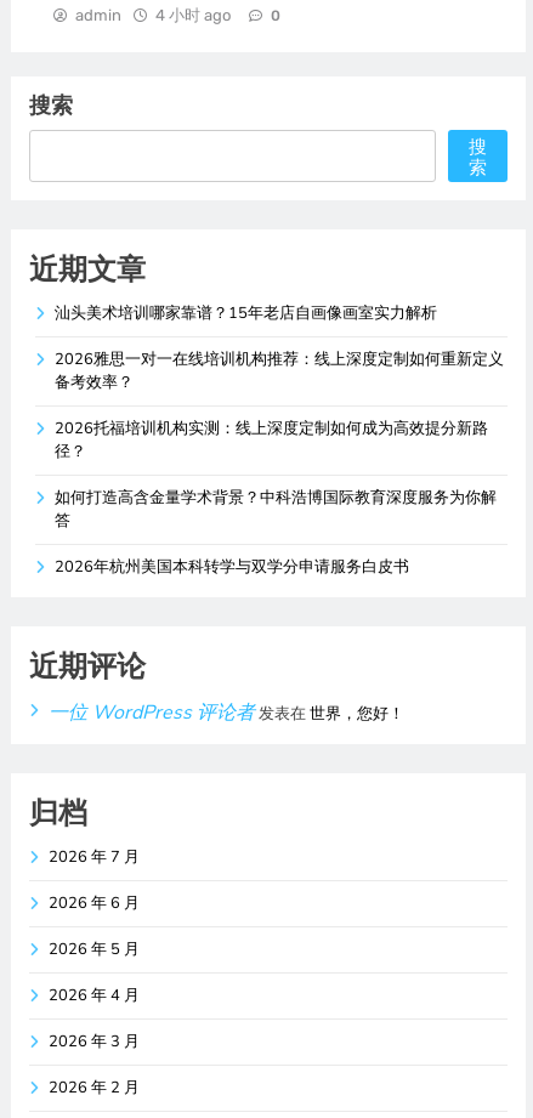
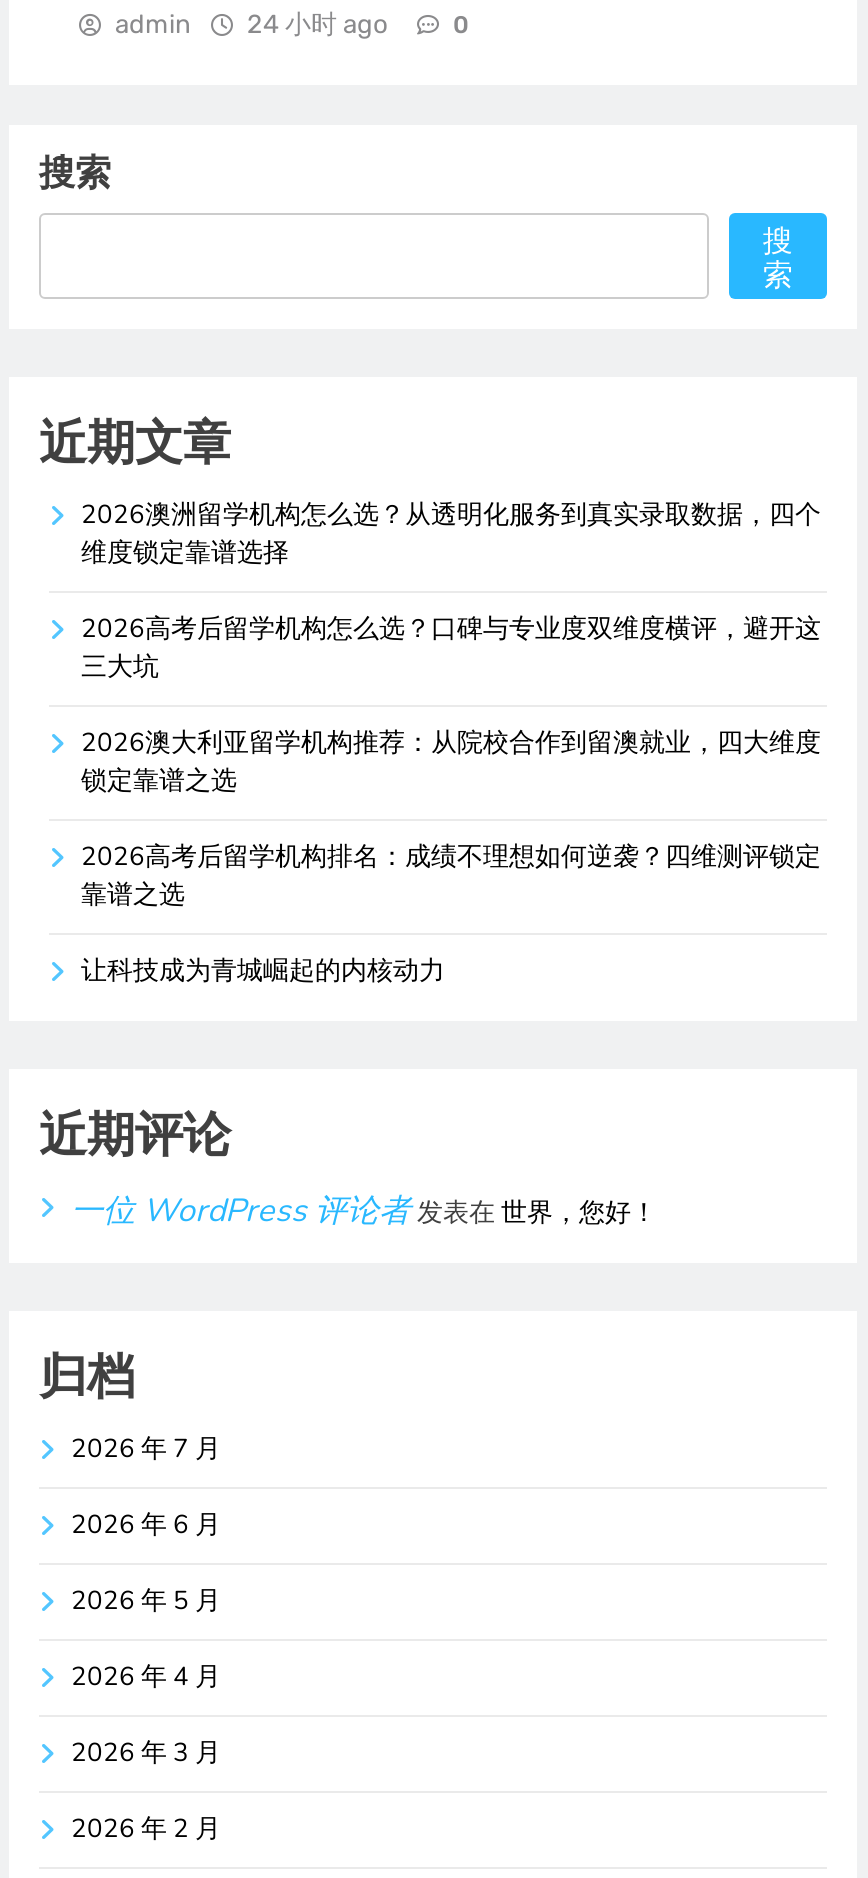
[75,6,231,24] admin 4 小时 ago -> [115,9,387,39] admin 24 小时 ago
[55,302,437,324] 汕头美术培训哪家靠谱？15年老店自画像画室实力解析 -> [81,497,821,571] 2026澳洲留学机构怎么选？从透明化服务到真实录取数据，四个 | 维度锁定靠谱选择
[55,349,504,393] 2026雅思一对一在线培训机构推荐：线上深度定制如何重新定义 | 备考效率？ -> [81,611,821,685] 2026高考后留学机构怎么选？口碑与专业度双维度横评，避开这 | 三大坑
[55,418,488,463] 2026托福培训机构实测：线上深度定制如何成为高效提分新路 | 径？ -> [81,725,821,799] 2026澳大利亚留学机构推荐：从院校合作到留澳就业，四大维度 | 锁定靠谱之选
[55,487,497,532] 如何打造高含金量学术背景？中科浩博国际教育深度服务为你解 | 答 -> [81,839,821,913] 2026高考后留学机构排名：成绩不理想如何逆袭？四维测评锁定 | 靠谱之选
[55,556,409,578] 2026年杭州美国本科转学与双学分申请服务白皮书 -> [81,953,445,989] 让科技成为青城崛起的内核动力

